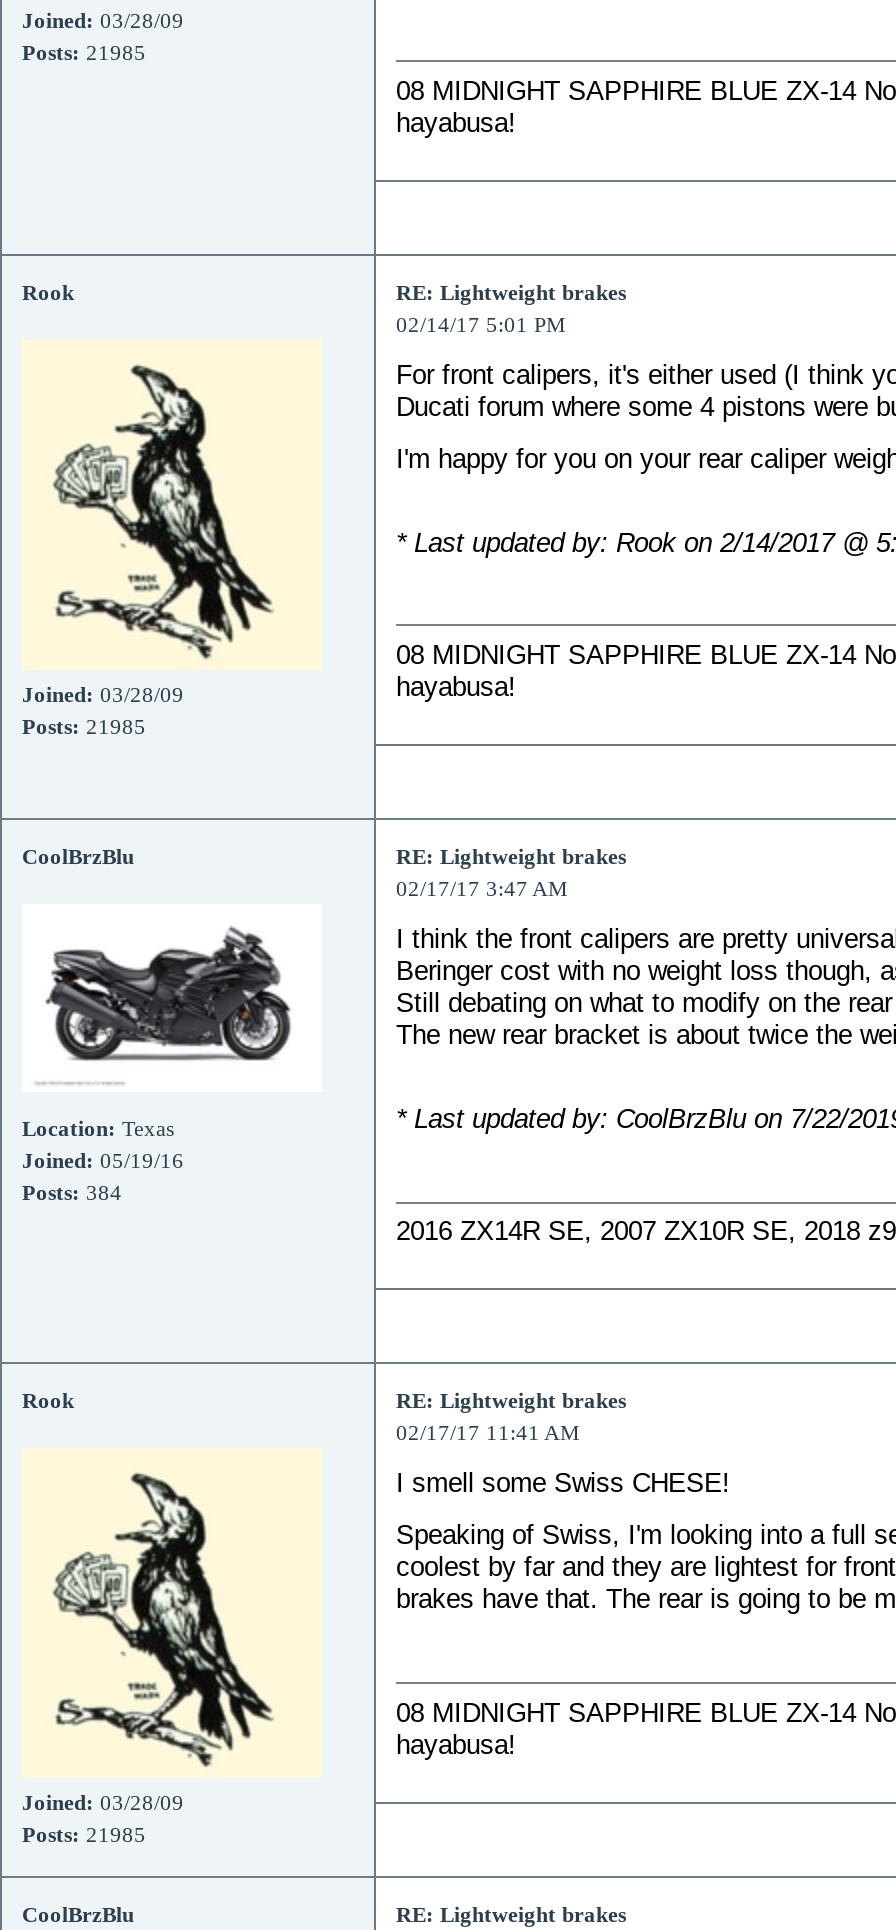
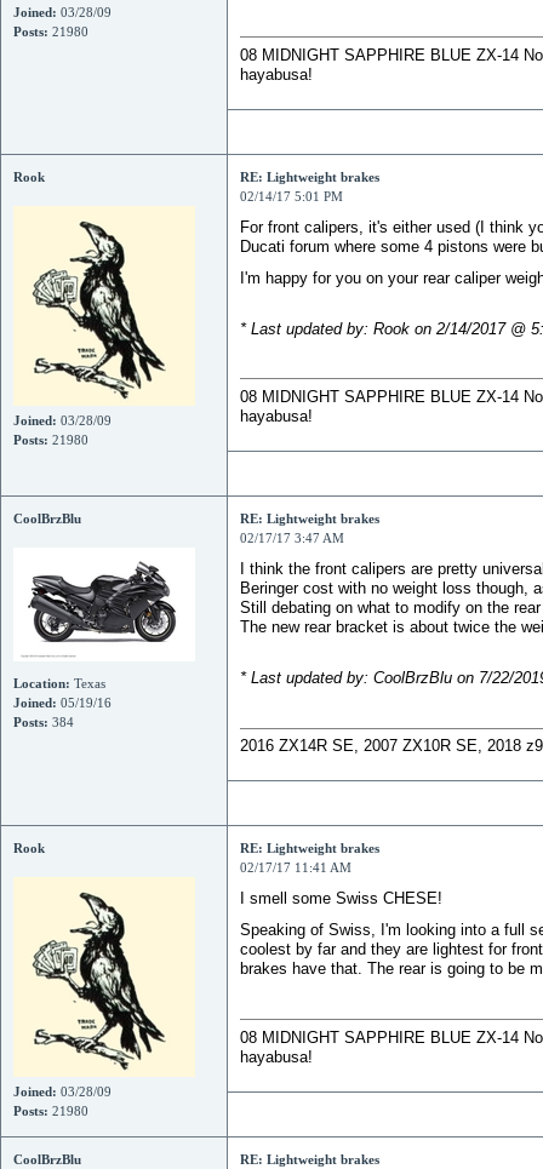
[22,41,146,65] Posts: 21985 -> [13,25,88,39] Posts: 21980
[22,713,146,737] Posts: 21985 -> [13,432,88,447] Posts: 21980
[22,1822,146,1846] Posts: 21985 -> [13,1104,88,1118] Posts: 21980

